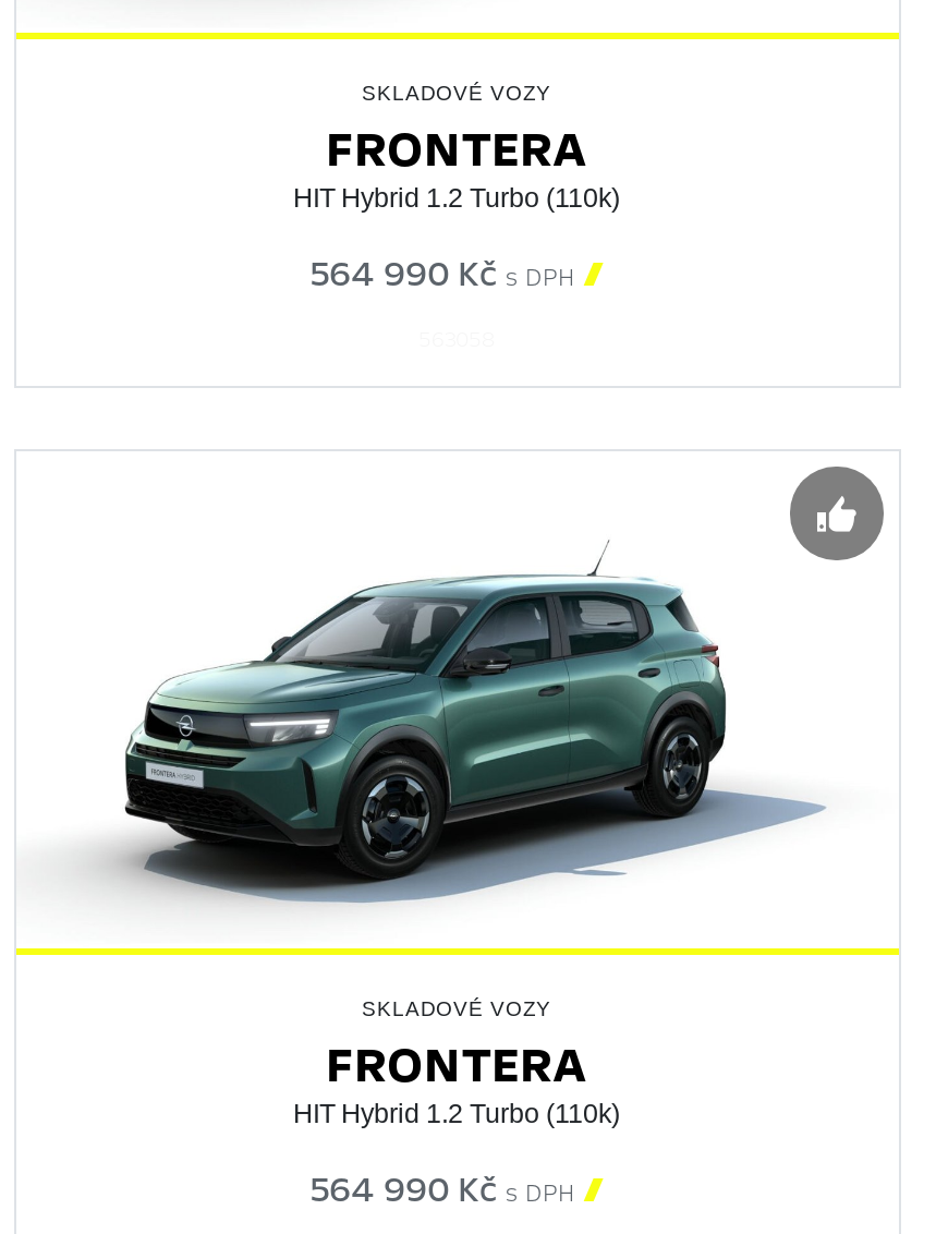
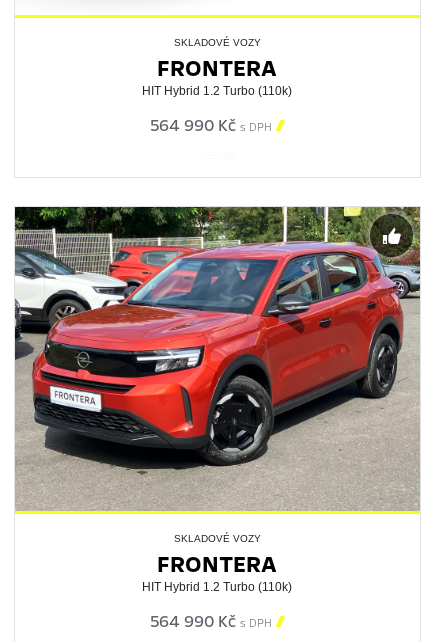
[16,451,899,951] [image] -> [14,206,421,511] [image]

